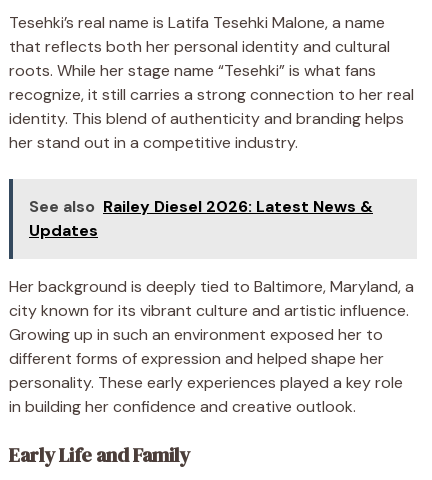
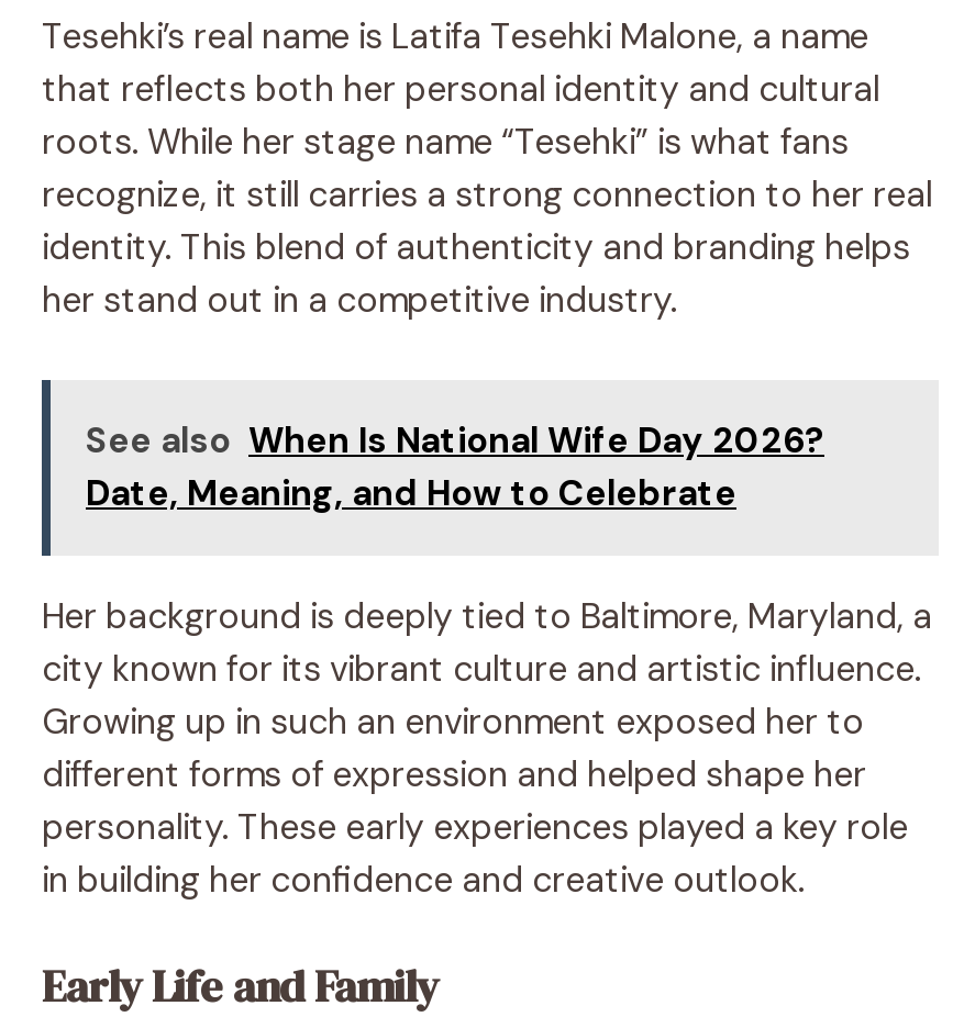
[29,195,373,240] See also Railey Diesel 2026: Latest News & | Updates -> [86,416,824,515] See also When Is National Wife Day 2026? | Date, Meaning, and How to Celebrate

